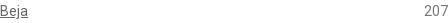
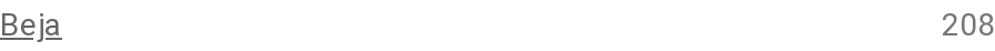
[424,3,448,19] 207 -> [942,7,995,42] 208

